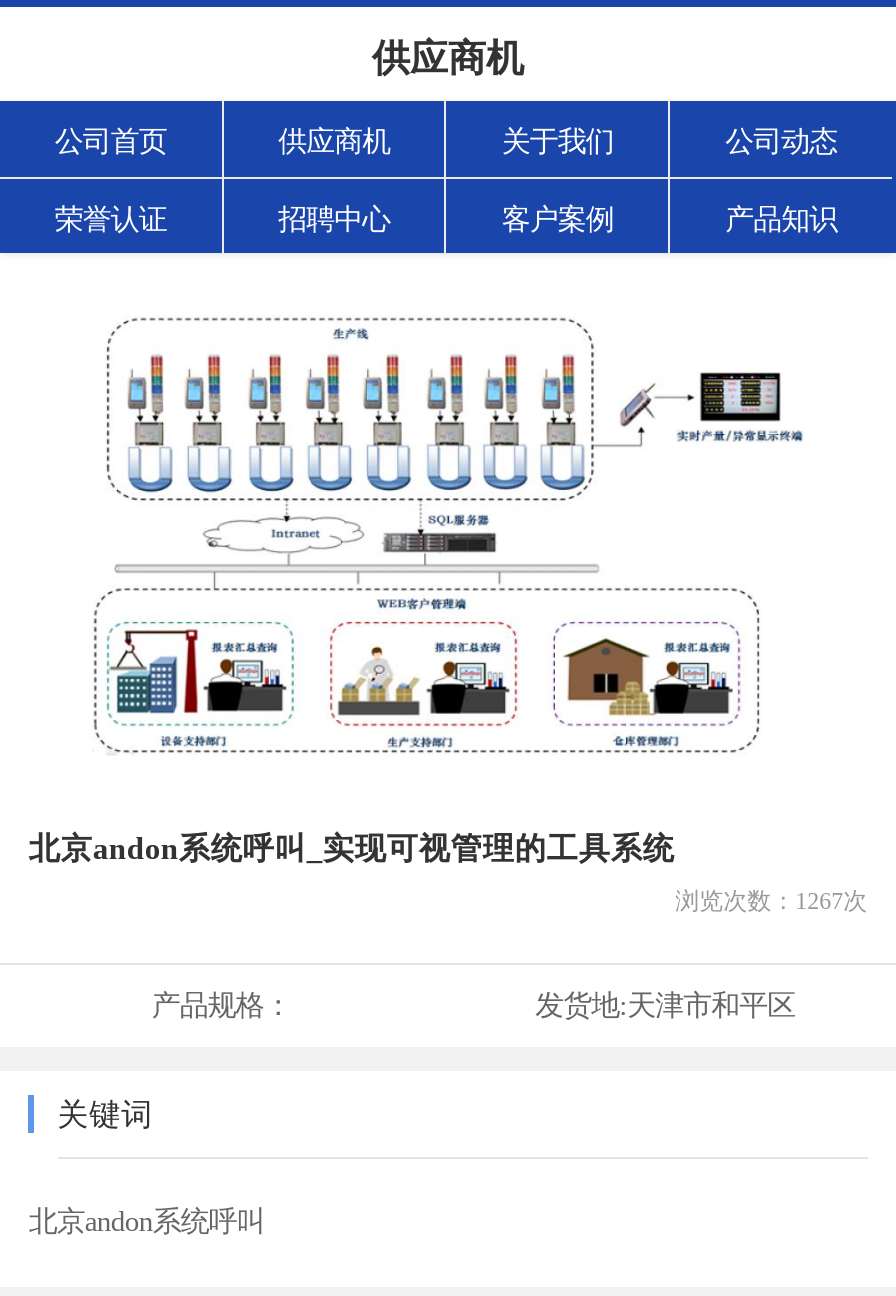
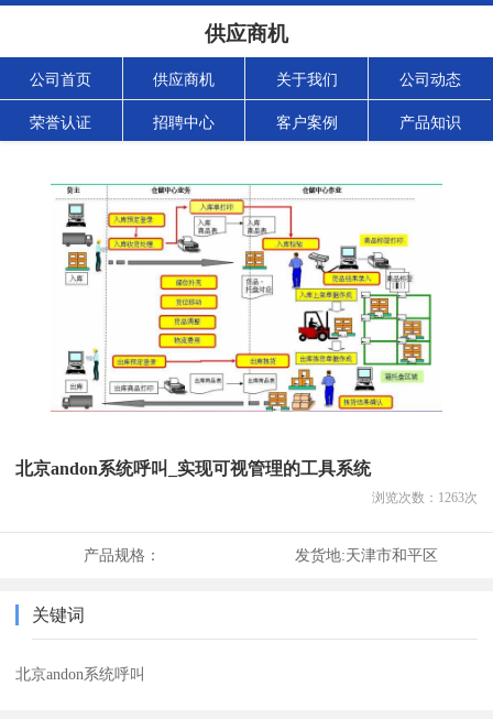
[92,317,804,755] [image] -> [51,183,442,415] [image]
[675,887,867,915] 浏览次数：1267次 -> [372,490,477,506] 浏览次数：1263次

